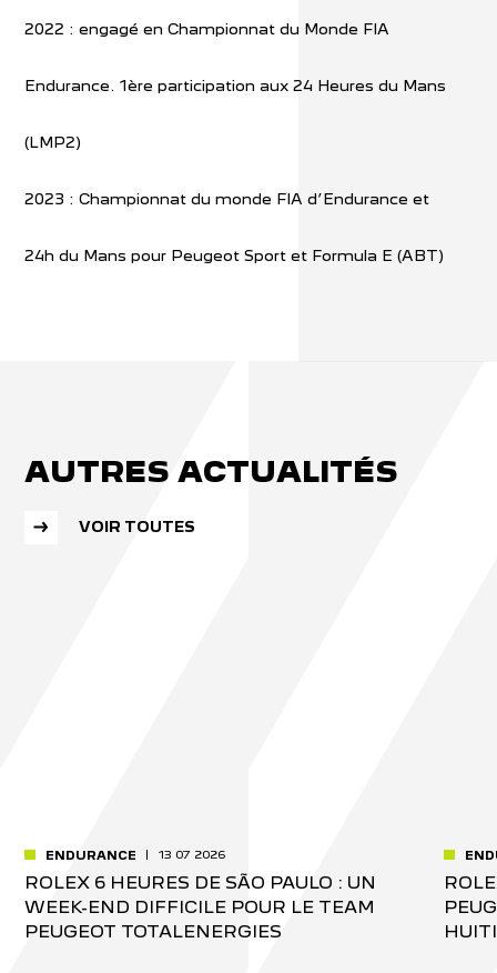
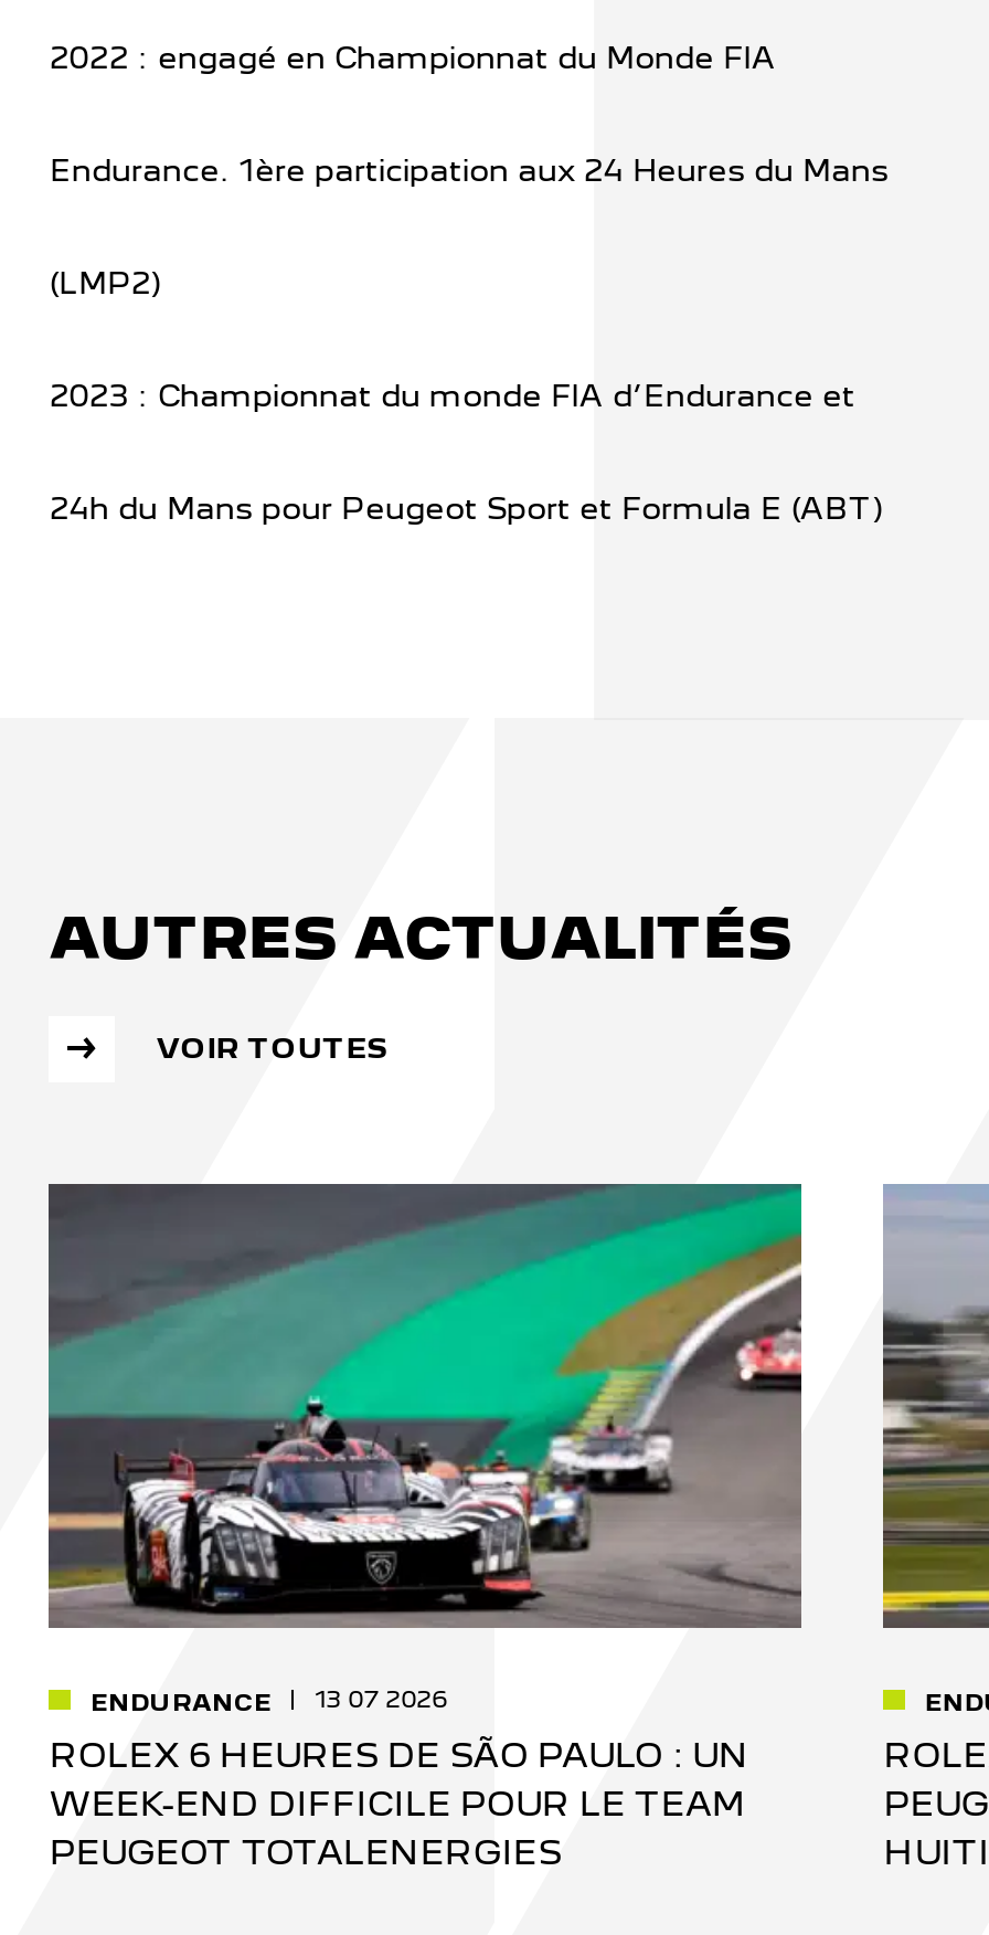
none -> [46,1182,804,1630] [image]
none -> [881,1182,982,1630] [image]

